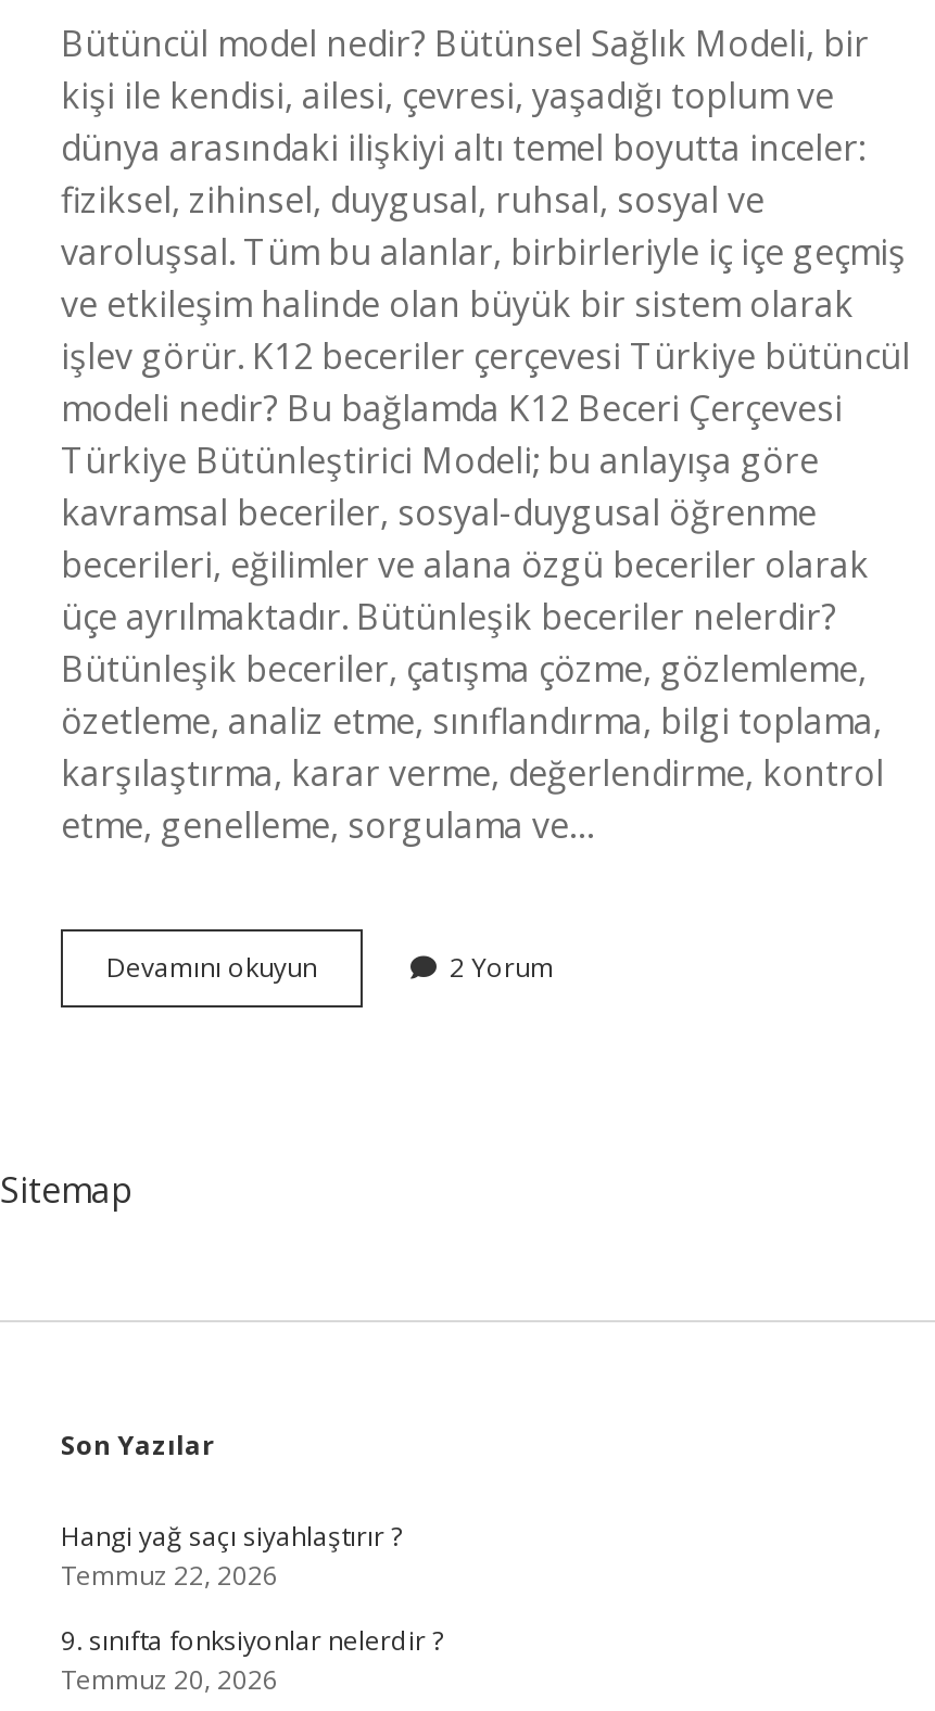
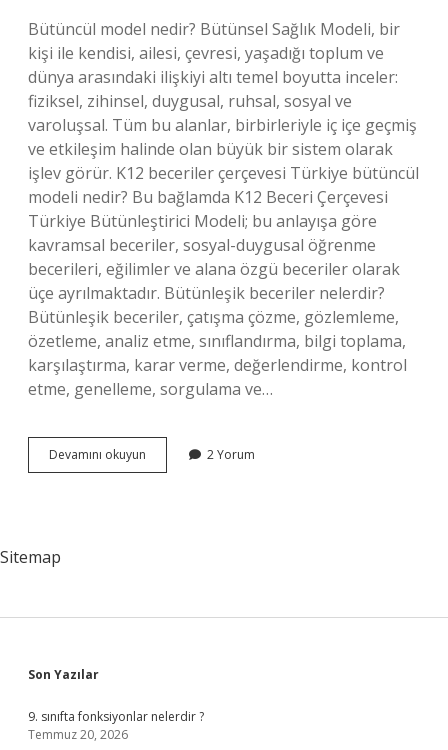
[61,1518,402,1594] Hangi yağ saçı siyahlaştırır ? | Temmuz 22, 2026 -> none

